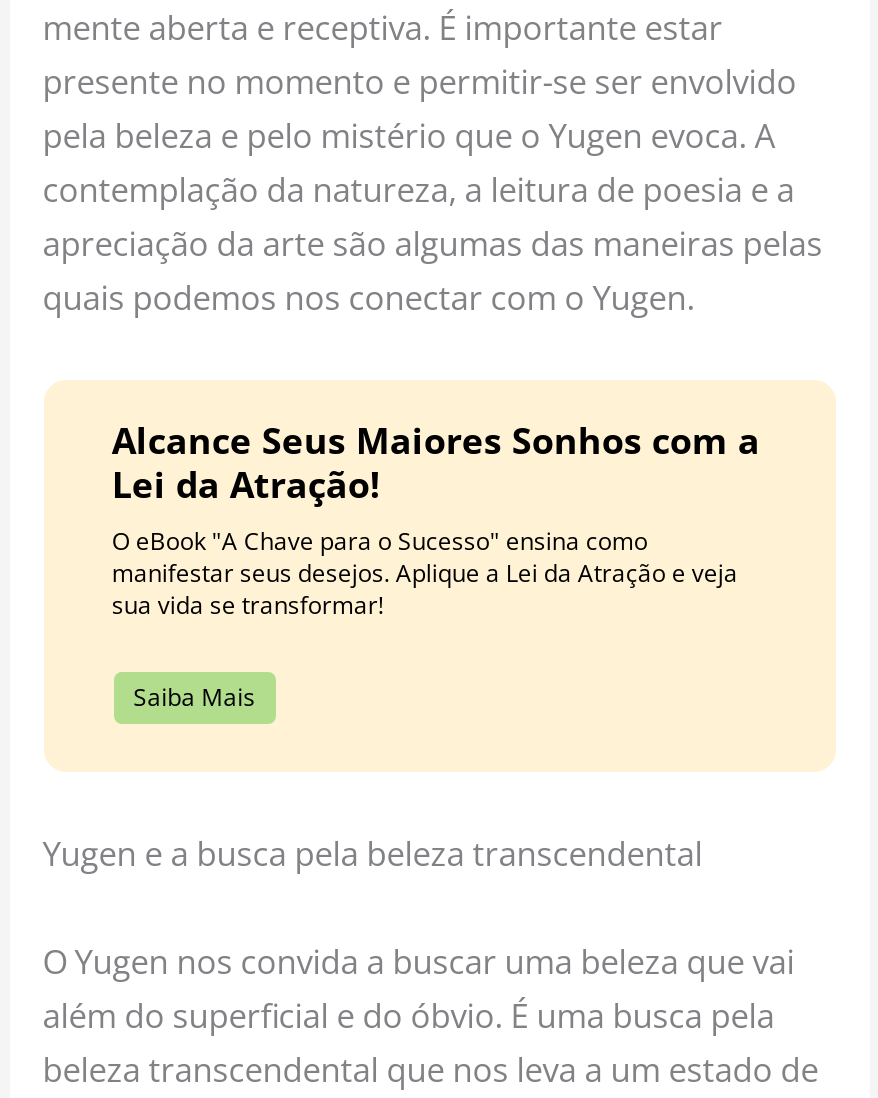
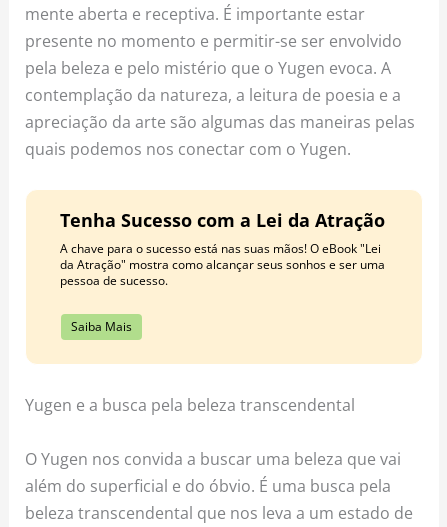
[112,416,760,622] Alcance Seus Maiores Sonhos com a | Lei da Atração! | O eBook "A Chave para o Sucesso" ensina como | manifestar seus desejos. Aplique a Lei da Atração e veja | sua vida se transformar! -> [60,208,385,289] Tenha Sucesso com a Lei da Atração | A chave para o sucesso está nas suas mãos! O eBook "Lei | da Atração" mostra como alcançar seus sonhos e ser uma | pessoa de sucesso.

